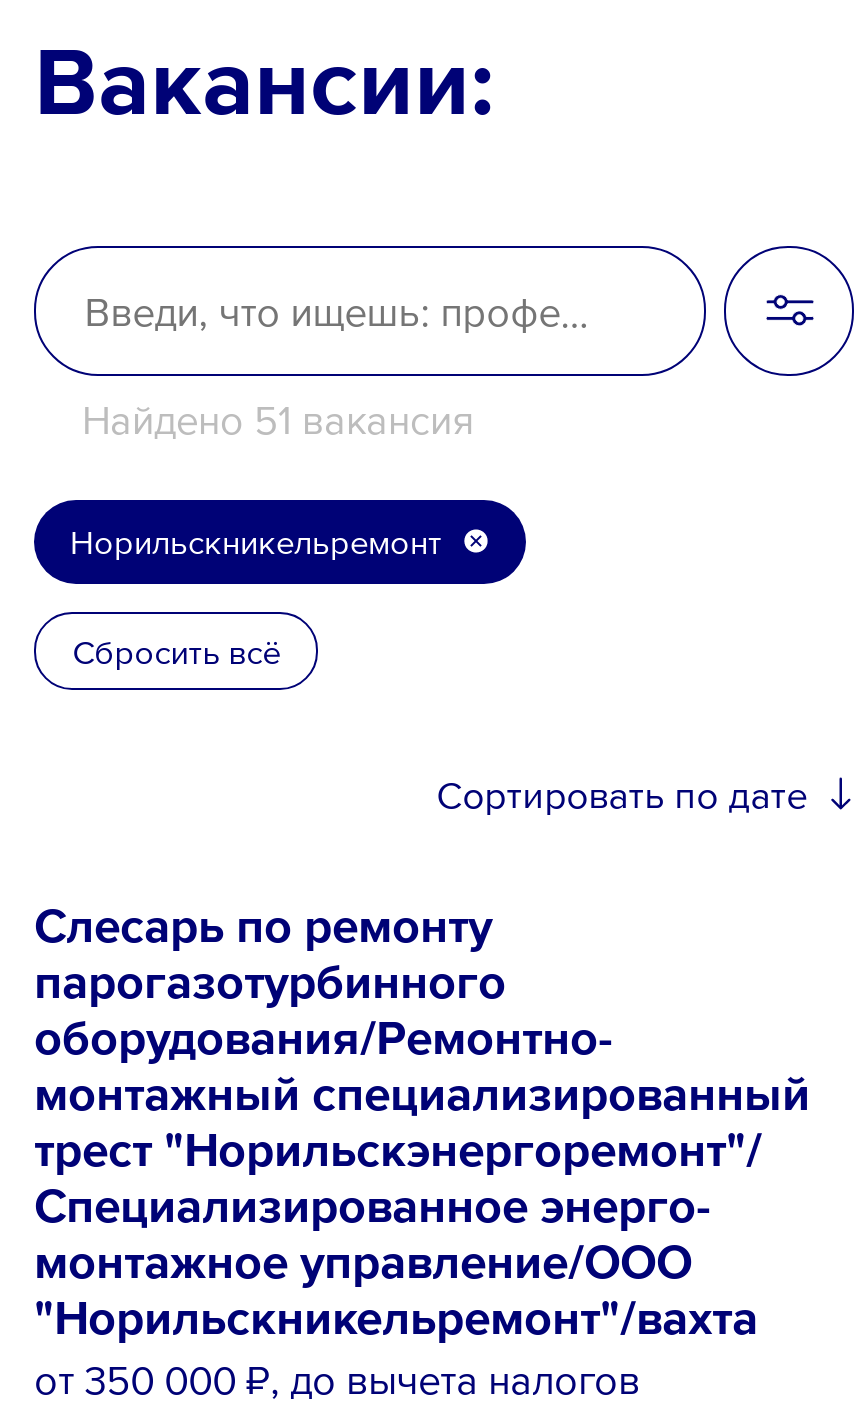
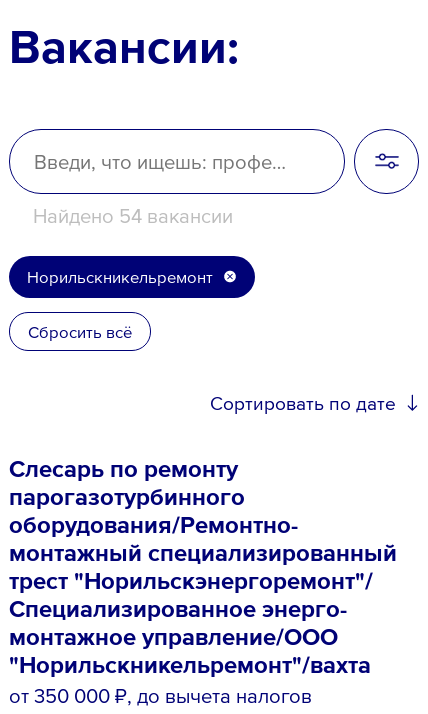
[82,390,474,446] Найдено 51 вакансия -> [33,201,233,229] Найдено 54 вакансии

